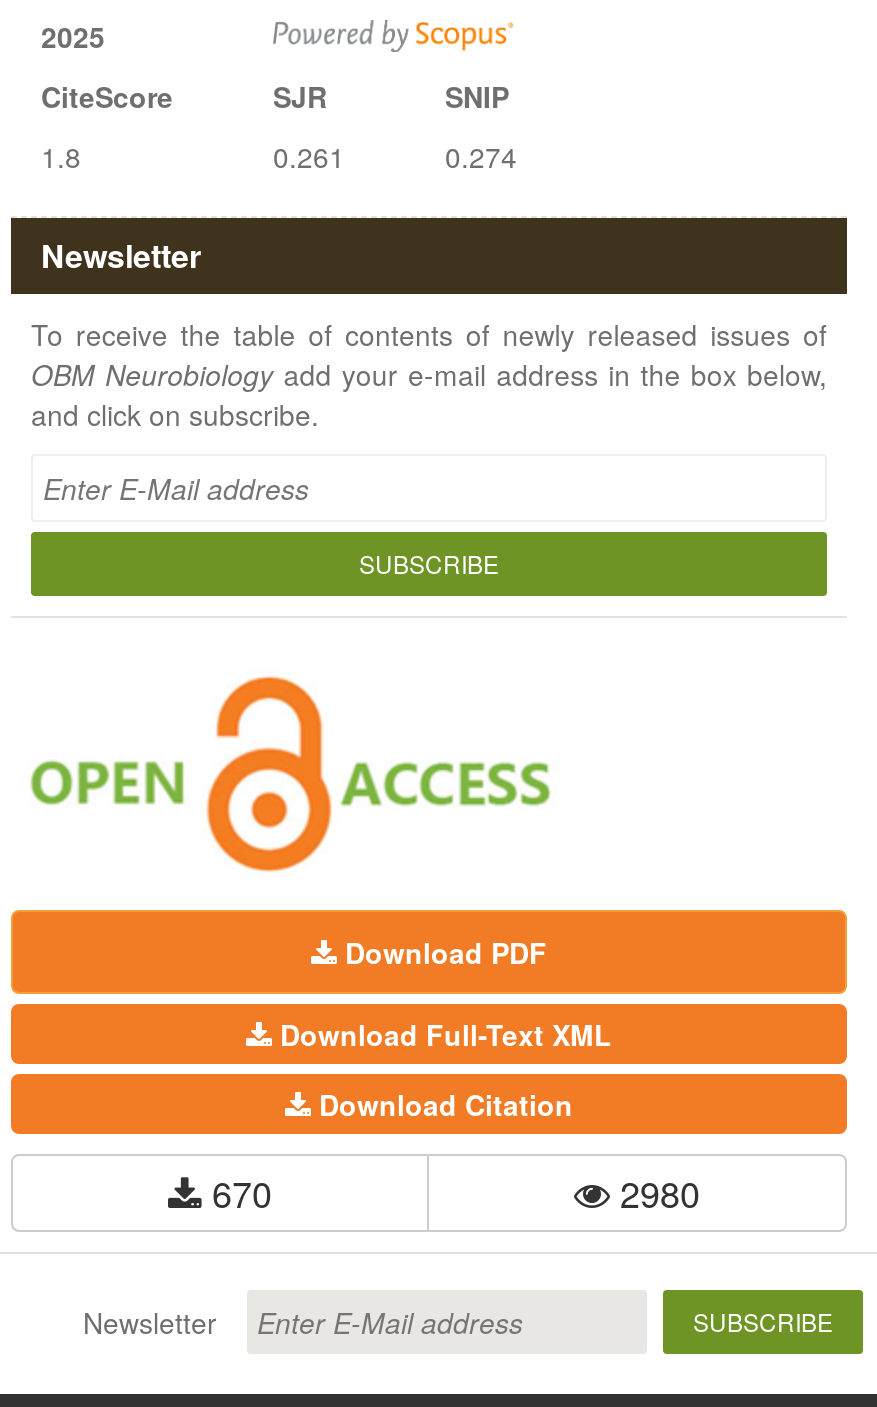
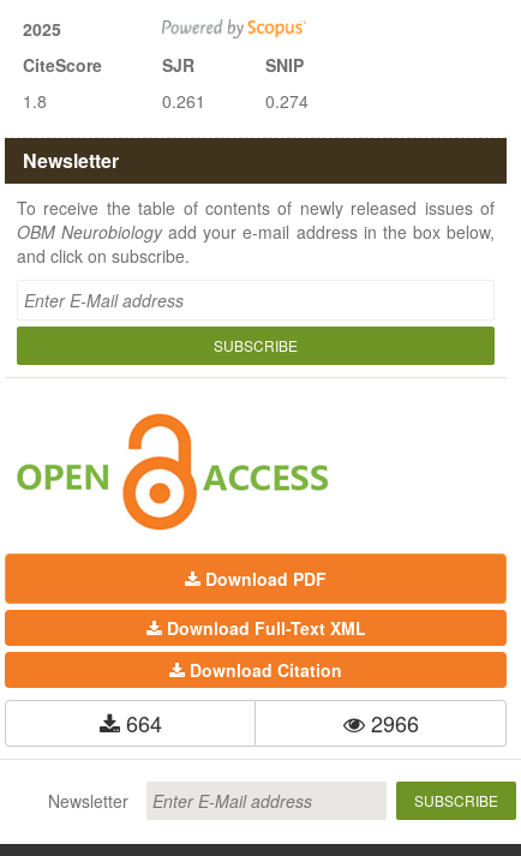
[202,1167,272,1219] 670 -> [119,707,161,739] 664
[610,1167,700,1219] 2980 -> [364,707,418,739] 2966

